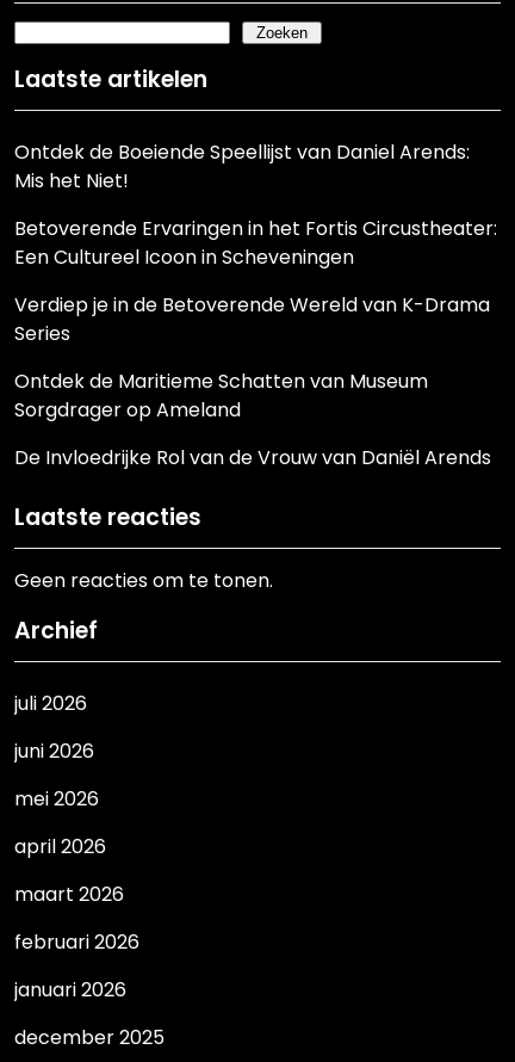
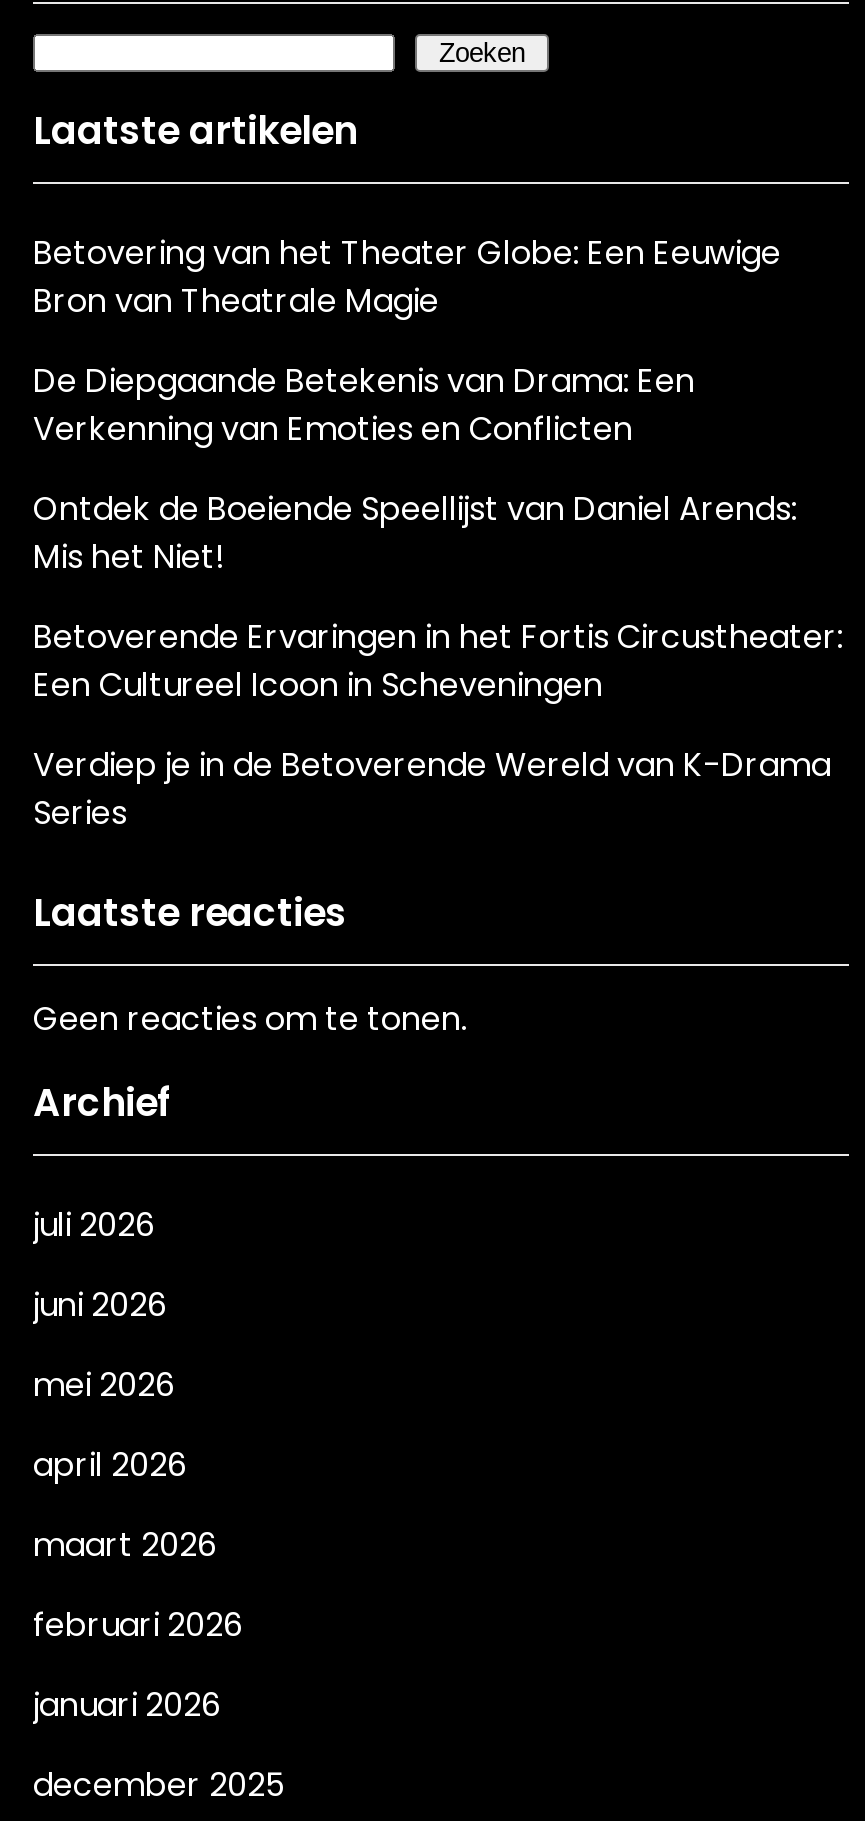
none -> [33,230,781,452] Betovering van het Theater Globe: Een Eeuwige | Bron van Theatrale Magie | De Diepgaande Betekenis van Drama: Een | Verkenning van Emoties en Conflicten
moved [14,138,497,347] -> [33,486,843,836]: Ontdek de Boeiende Speellijst van Daniel Arends: | Mis het Niet! | Betoverende Ervaringen in het Fortis Circustheater: | Een Cultureel Icoon in Scheveningen | Verdiep je in de Betoverende Wereld van K-Drama | Series
[14,368,491,471] Ontdek de Maritieme Schatten van Museum | Sorgdrager op Ameland | De Invloedrijke Rol van de Vrouw van Daniël Arends -> none

